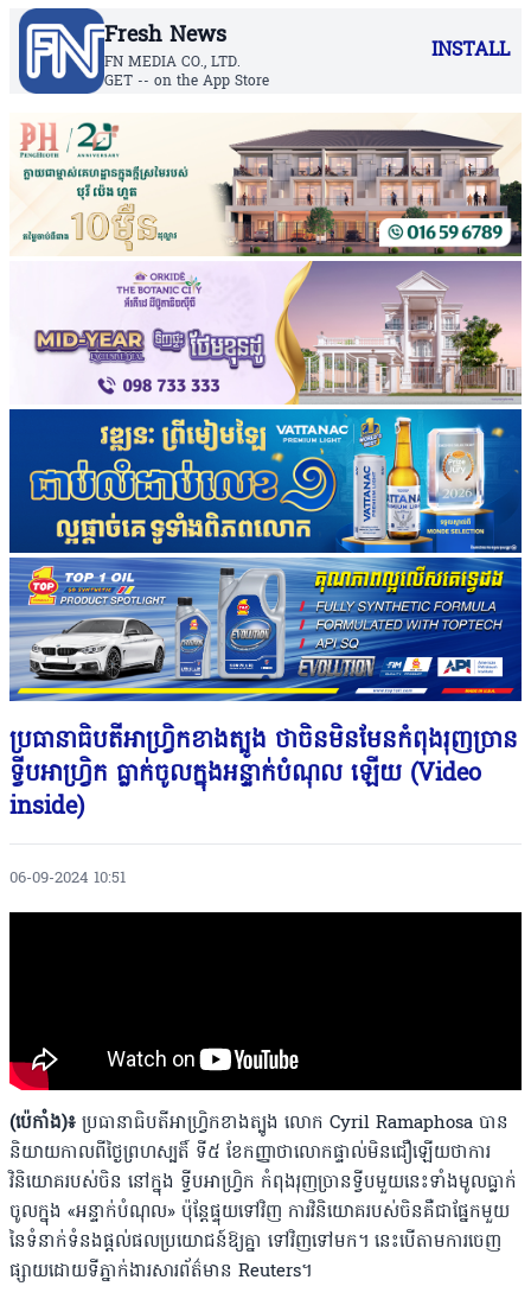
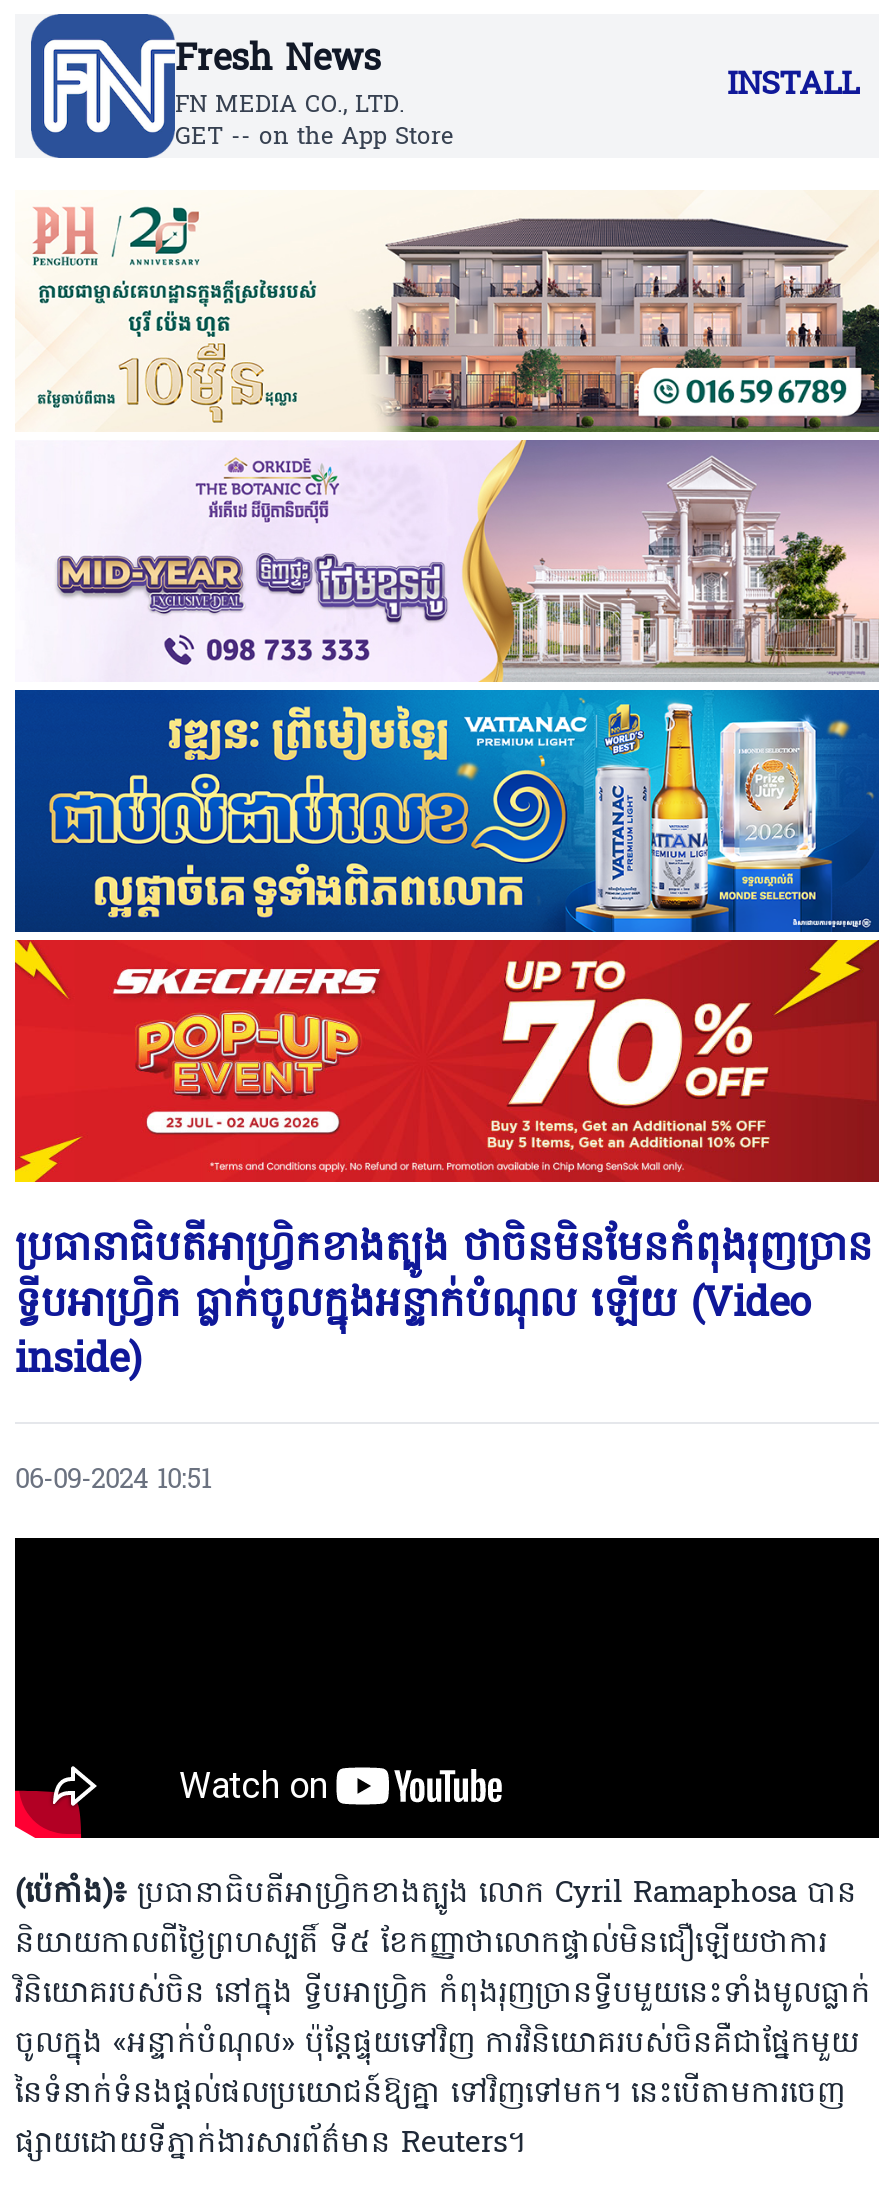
[8,556,523,702] [image] -> [13,938,881,1184] [image]

